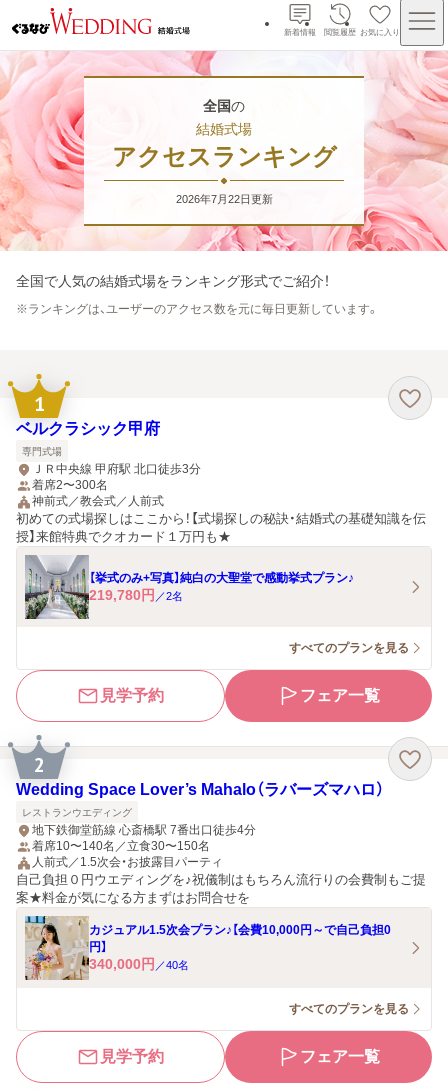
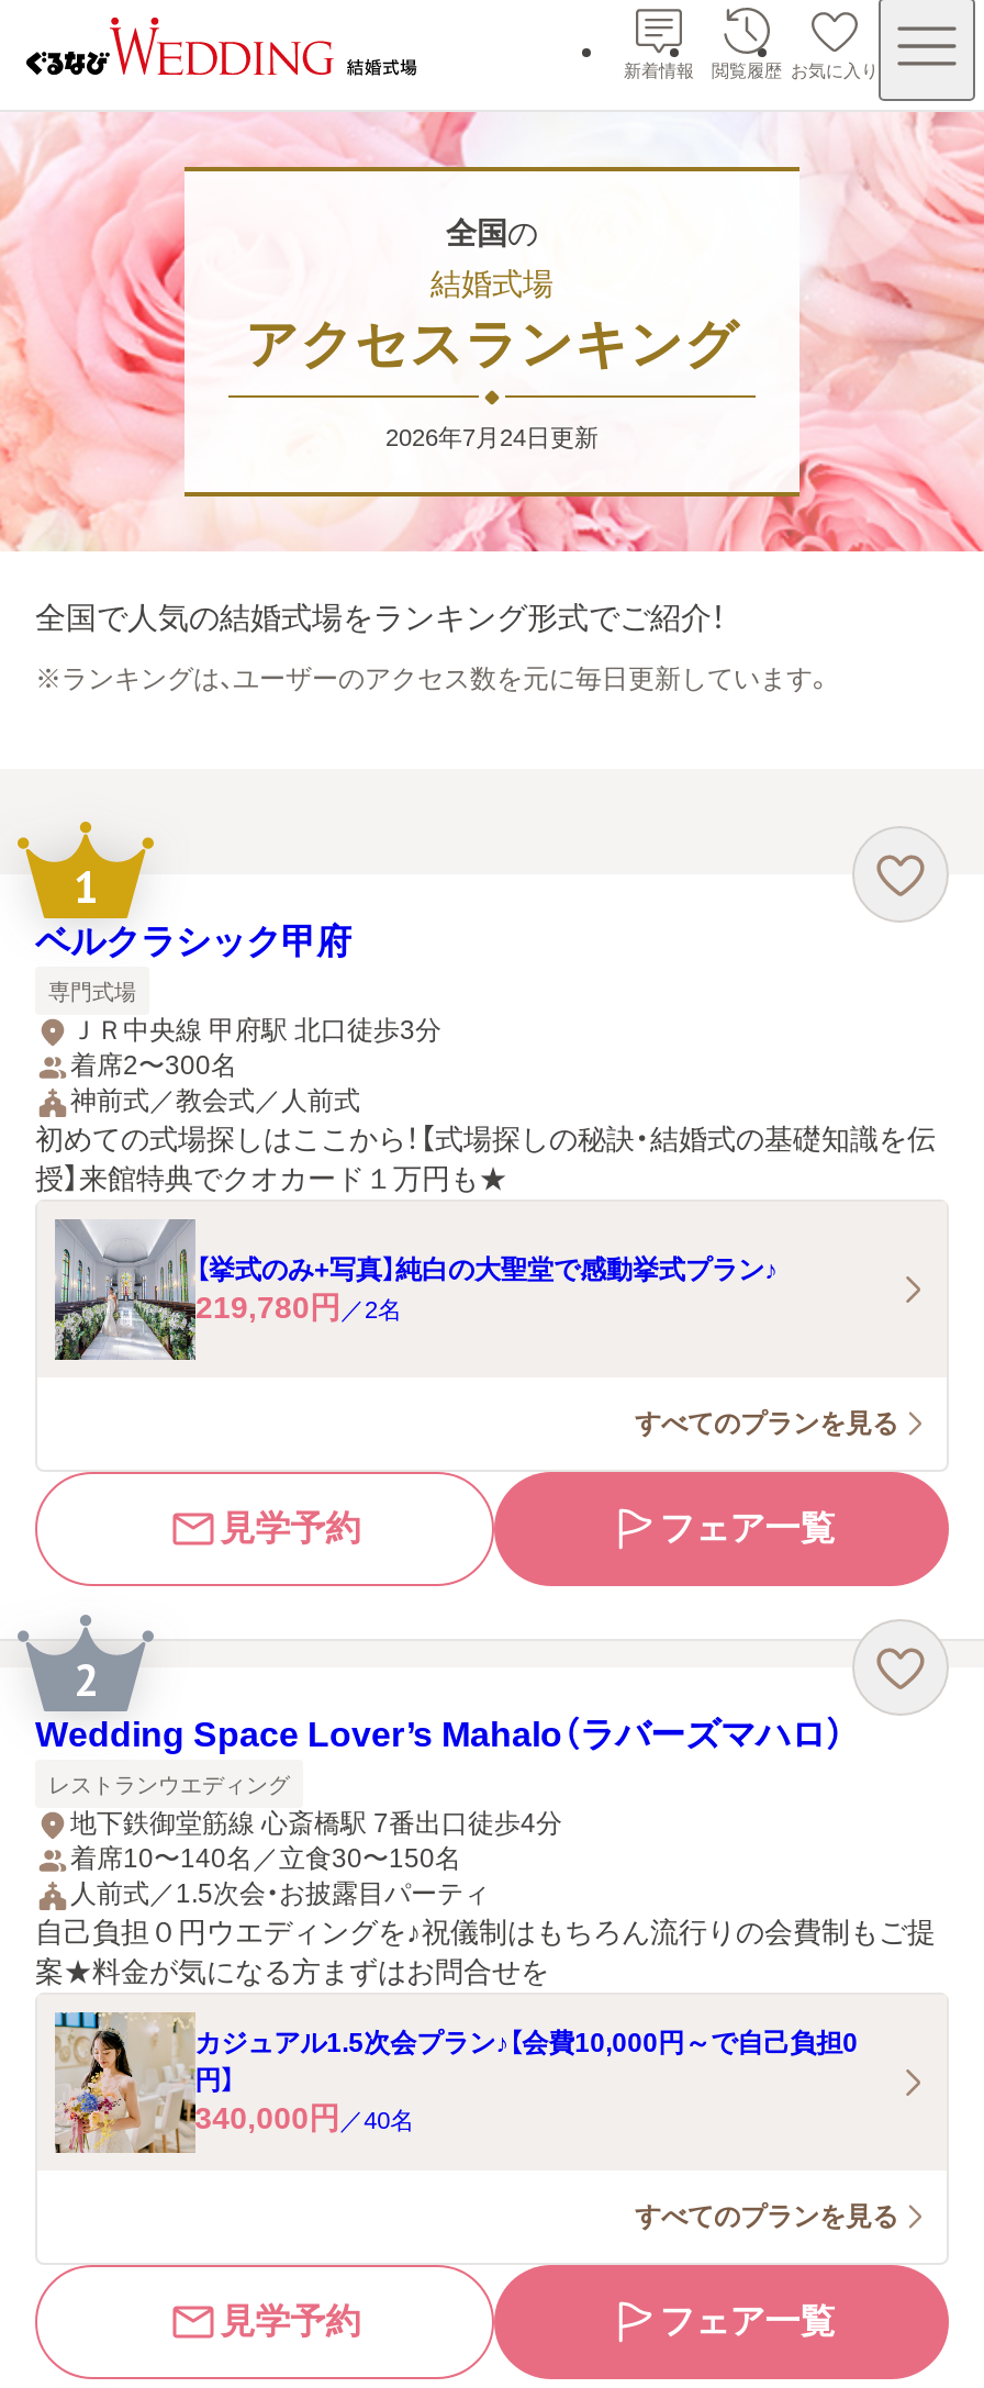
[175,192,272,204] 2026年7月22日更新 -> [385,423,599,449] 2026年7月24日更新

